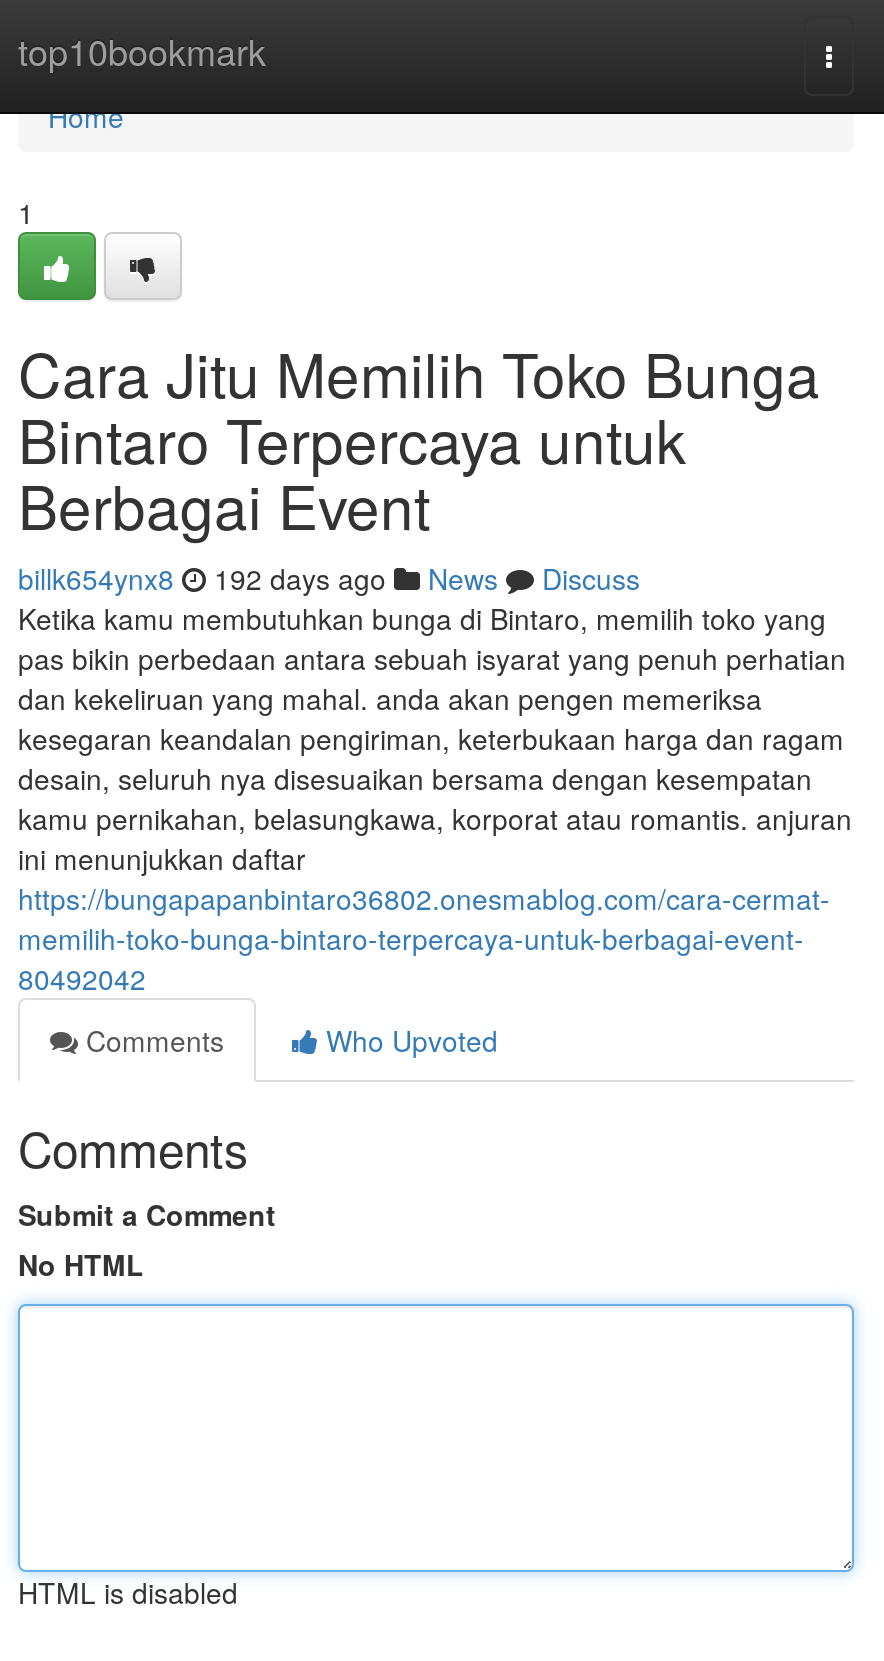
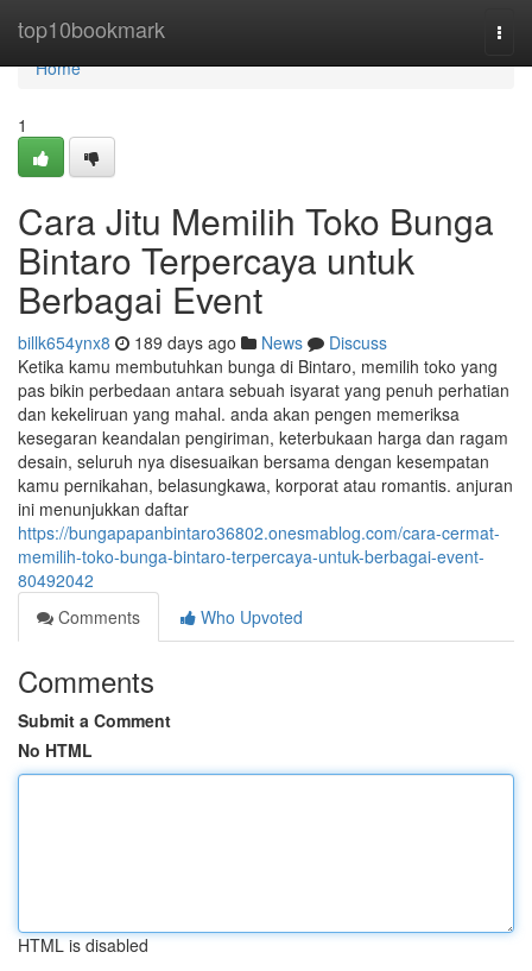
[18,558,640,598] billk654ynx8 192 days ago News Discuss -> [18,330,387,354] billk654ynx8 189 days ago News Discuss

